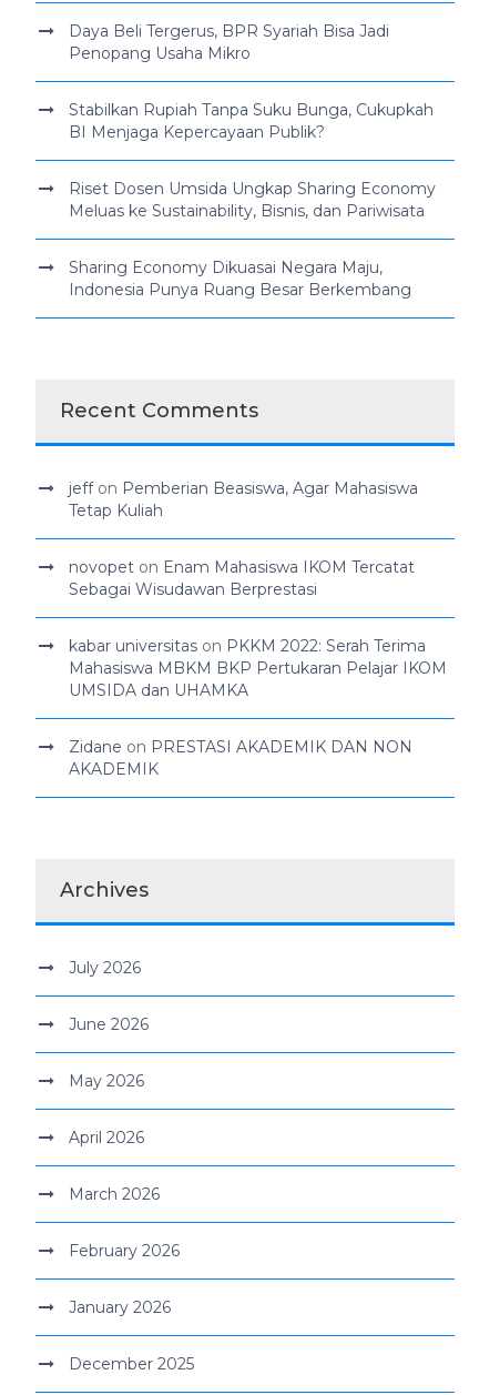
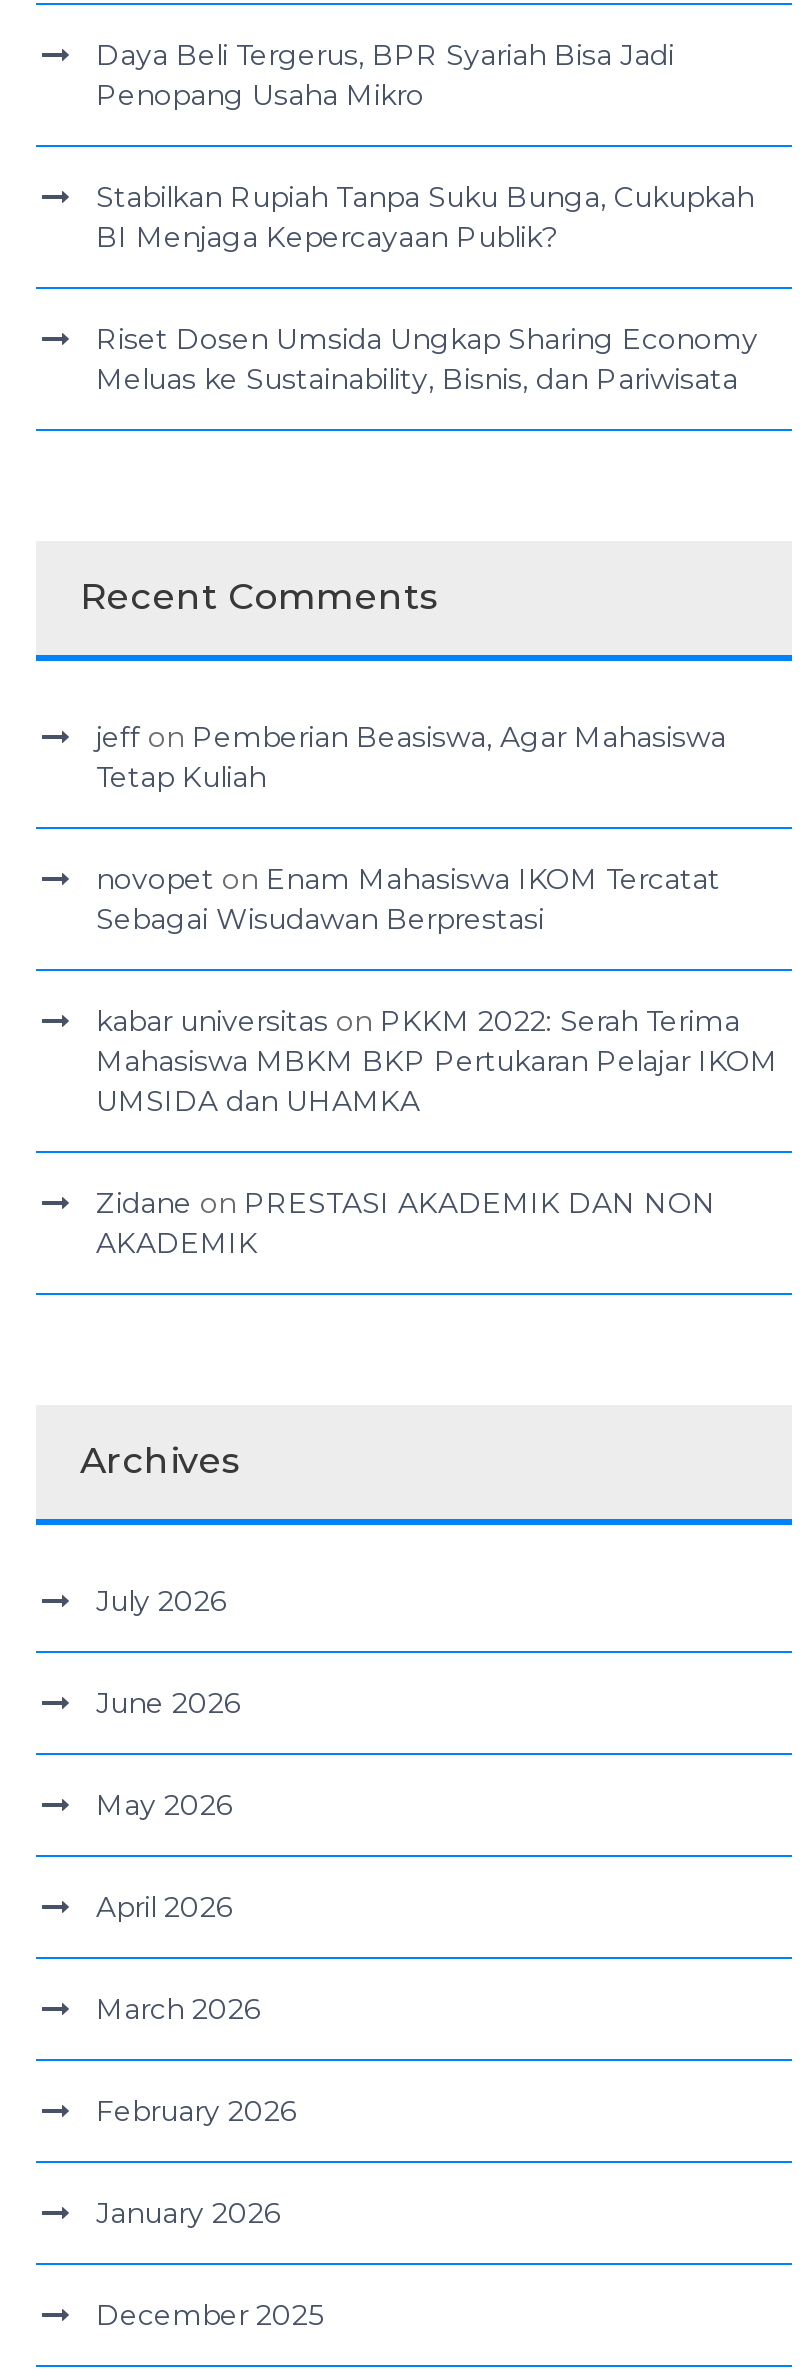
[69,257,411,299] Sharing Economy Dikuasai Negara Maju, | Indonesia Punya Ruang Besar Berkembang -> none

